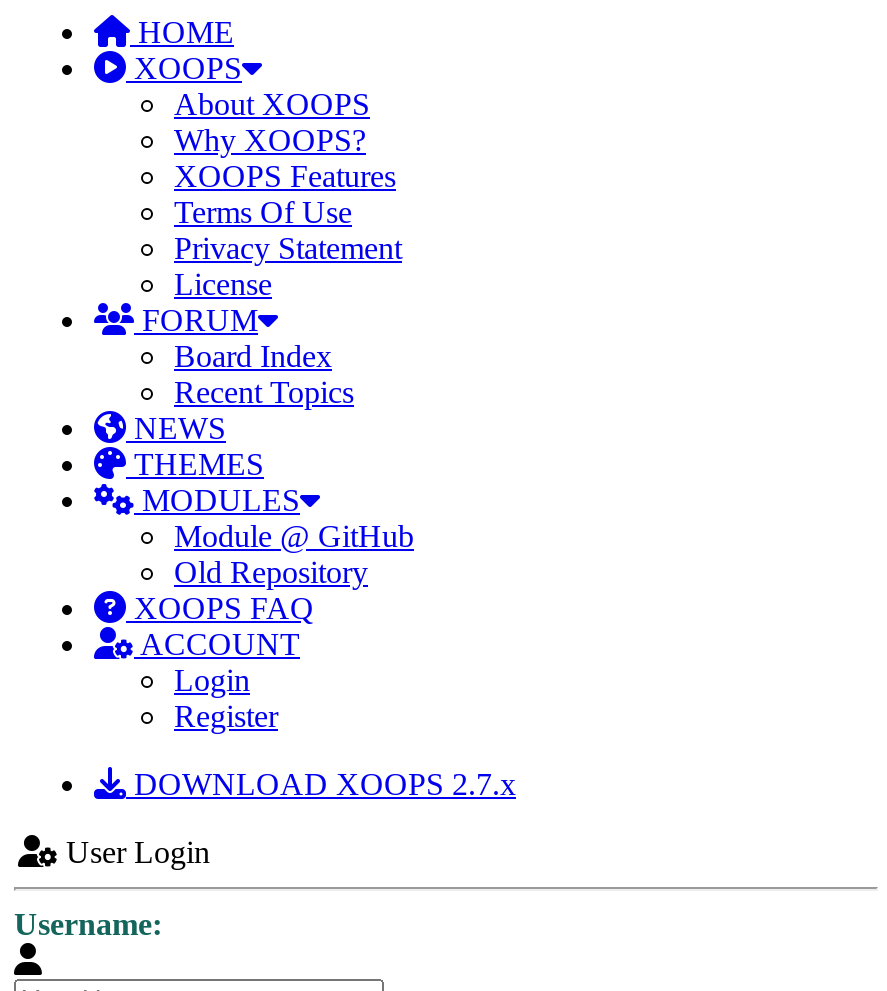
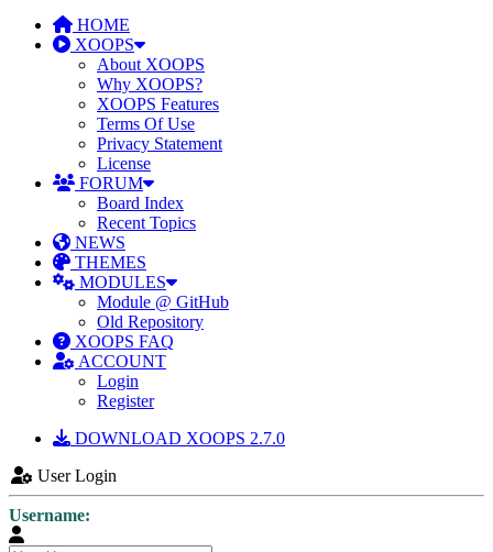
[126,767,516,801] DOWNLOAD XOOPS 2.7.x -> [70,429,285,448] DOWNLOAD XOOPS 2.7.0

